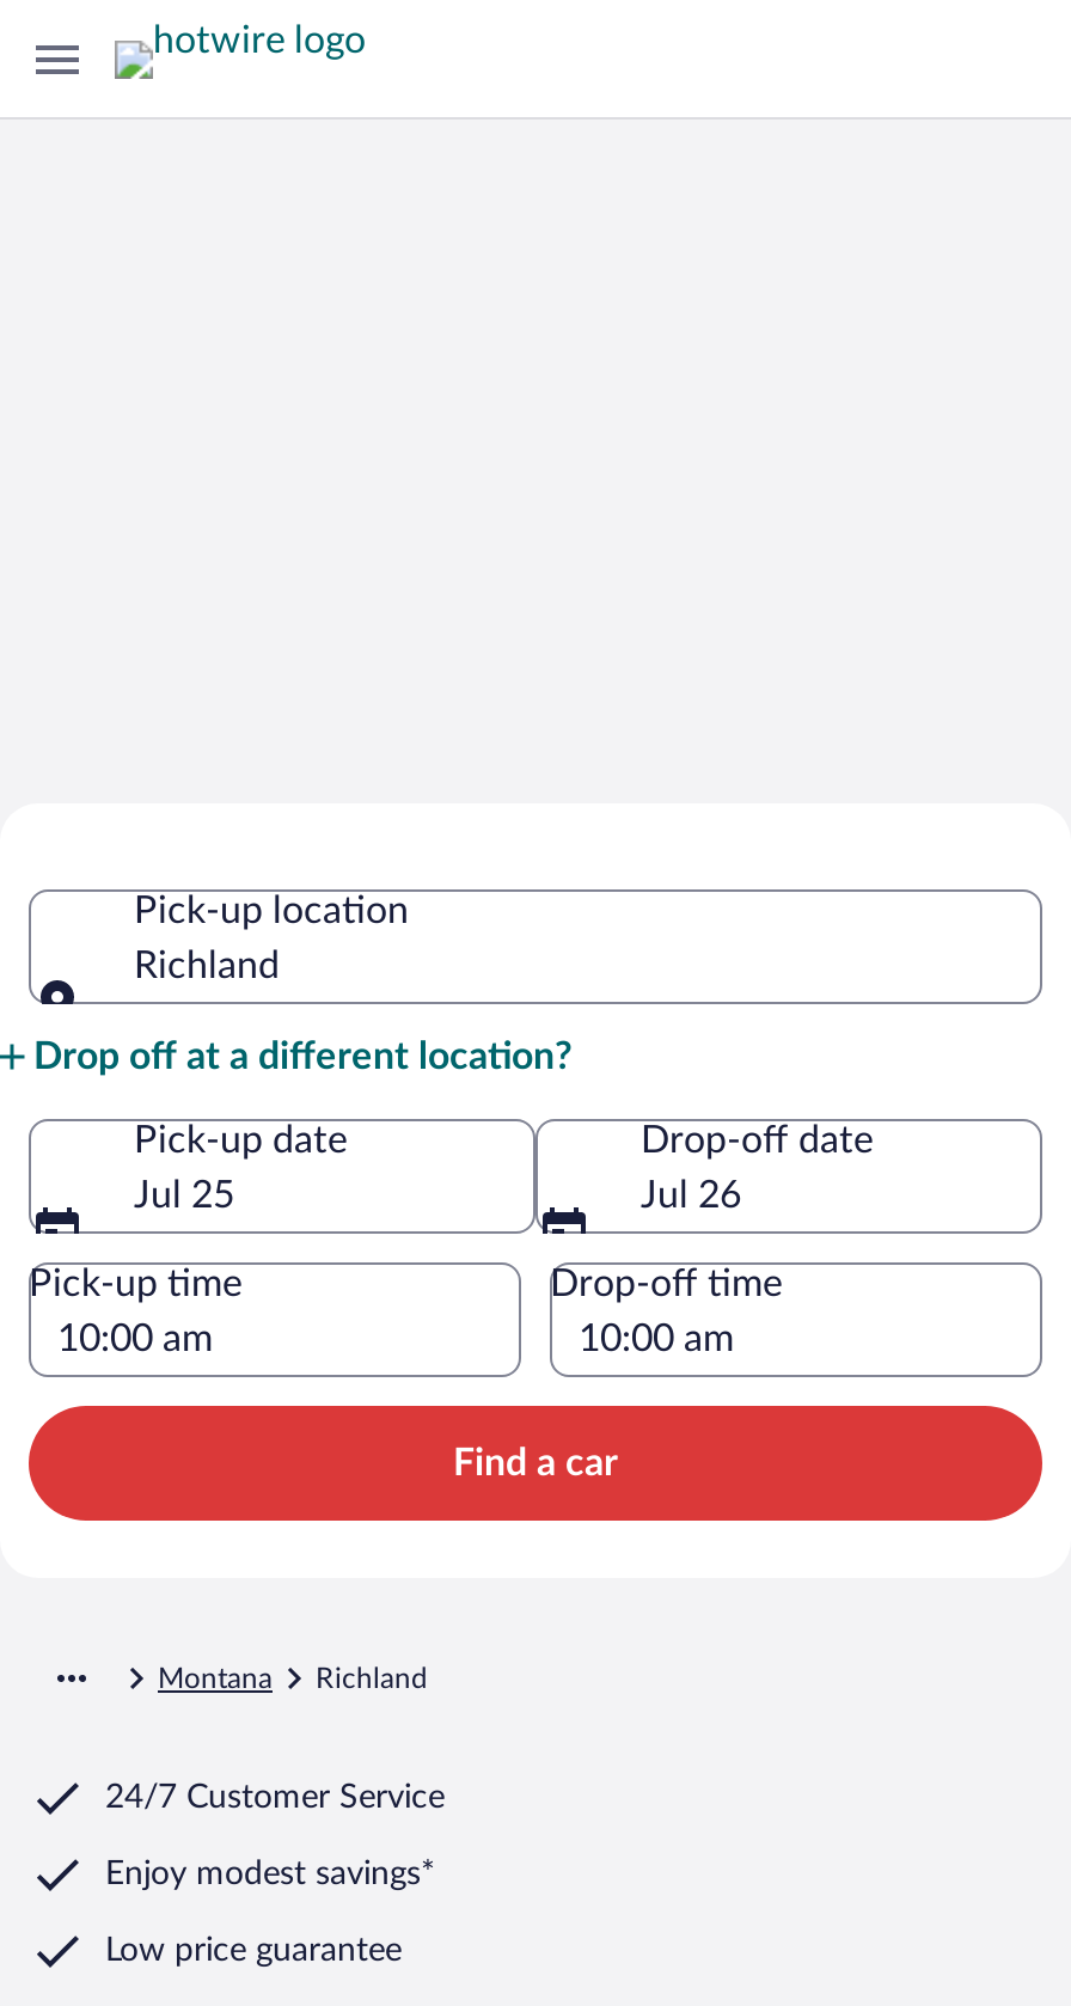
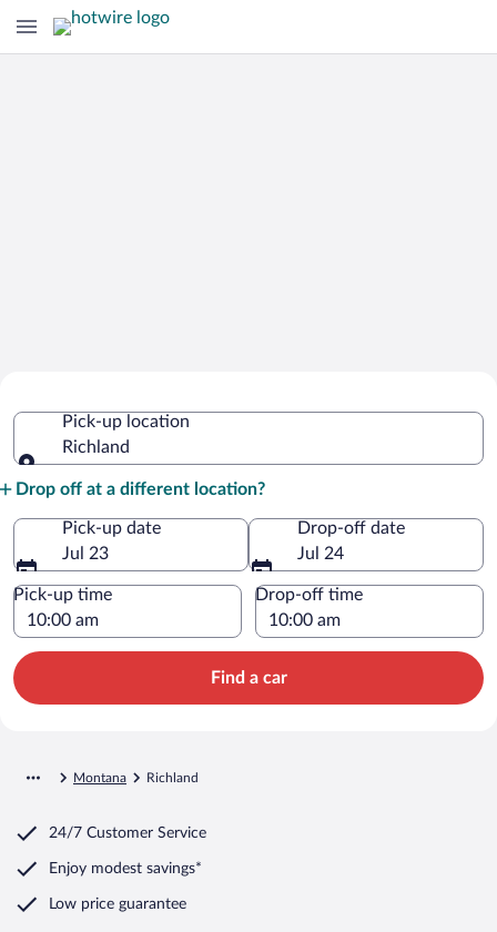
[134,1176,234,1214] Jul 25 -> [62,544,109,562] Jul 23
[641,1176,741,1214] Jul 26 -> [297,544,344,562] Jul 24

